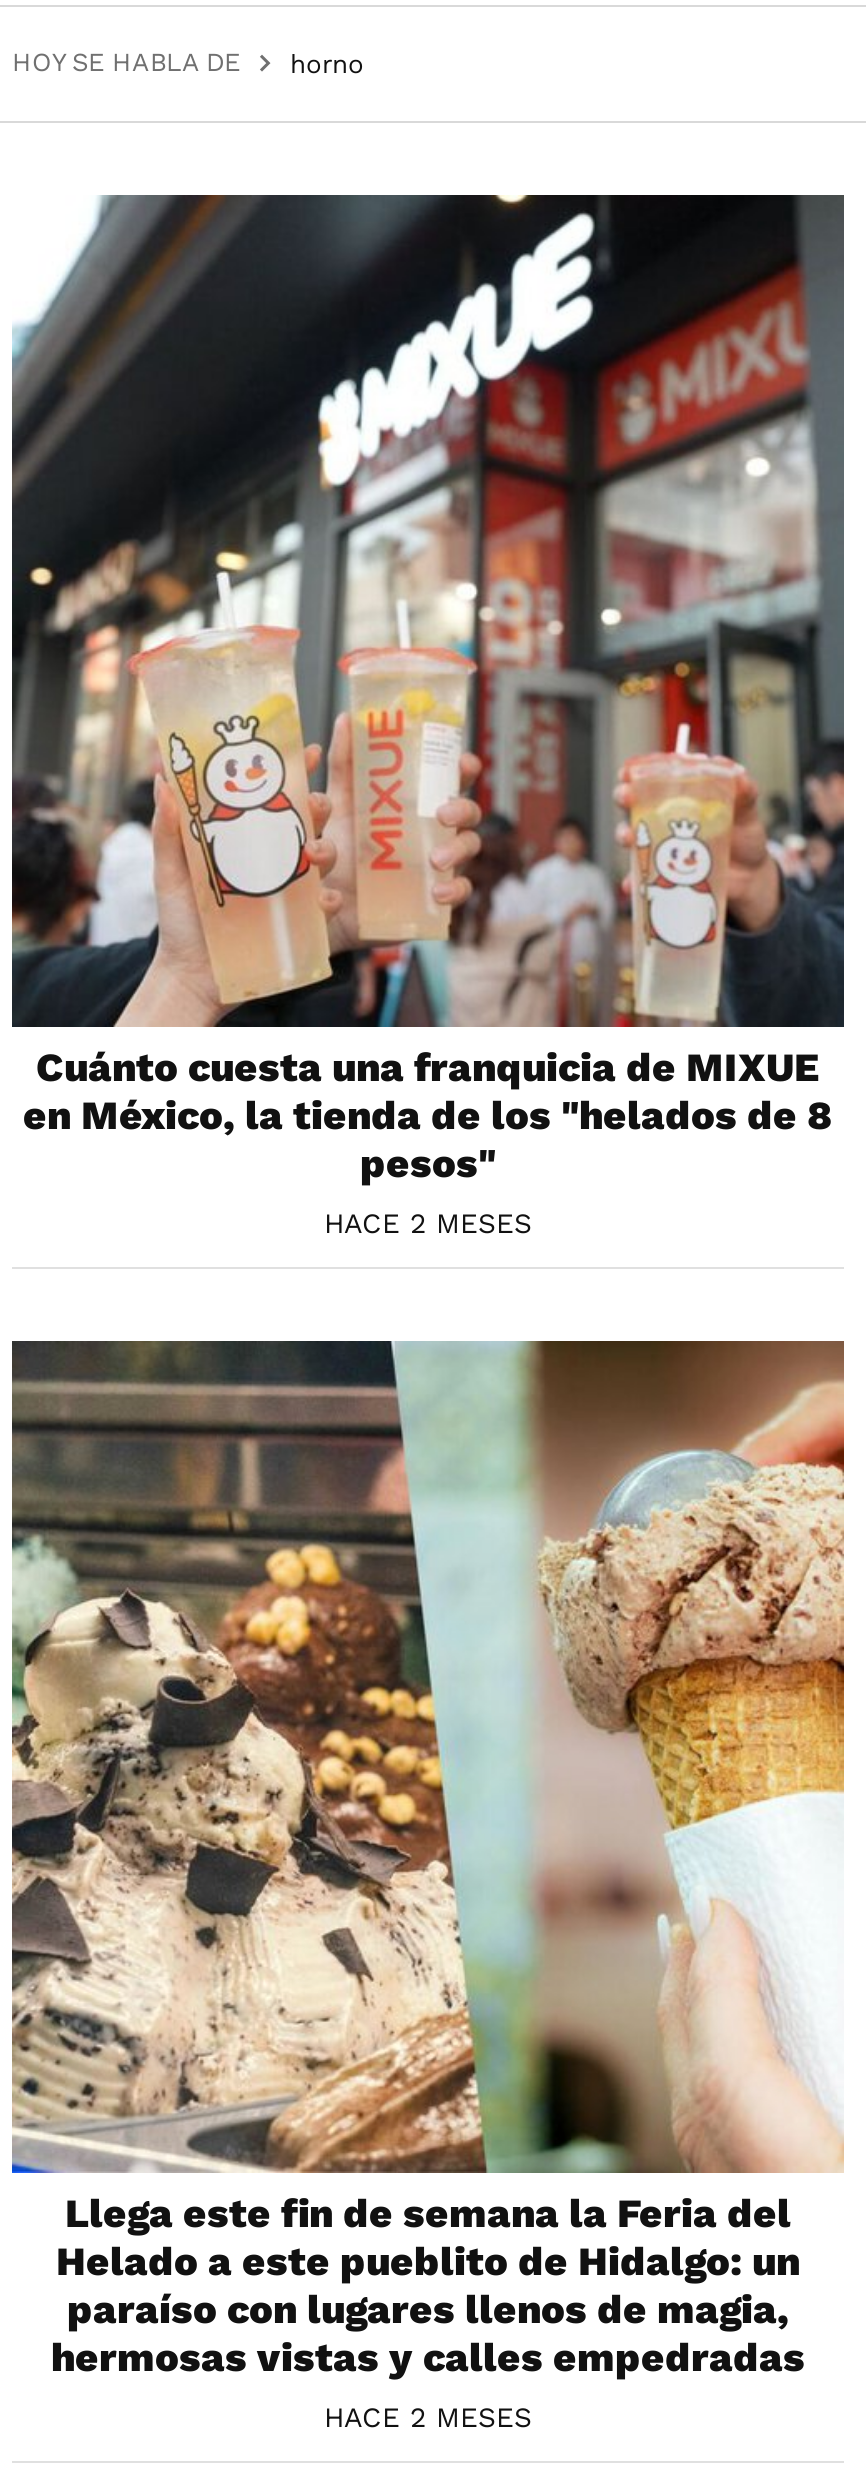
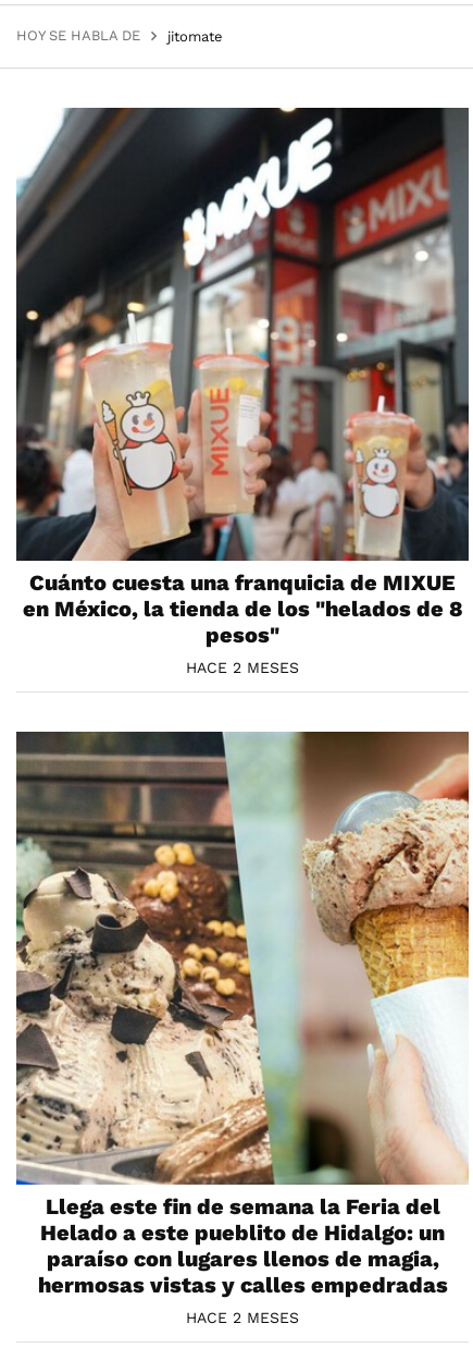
[290,48,364,78] horno -> [167,28,223,44] jitomate

